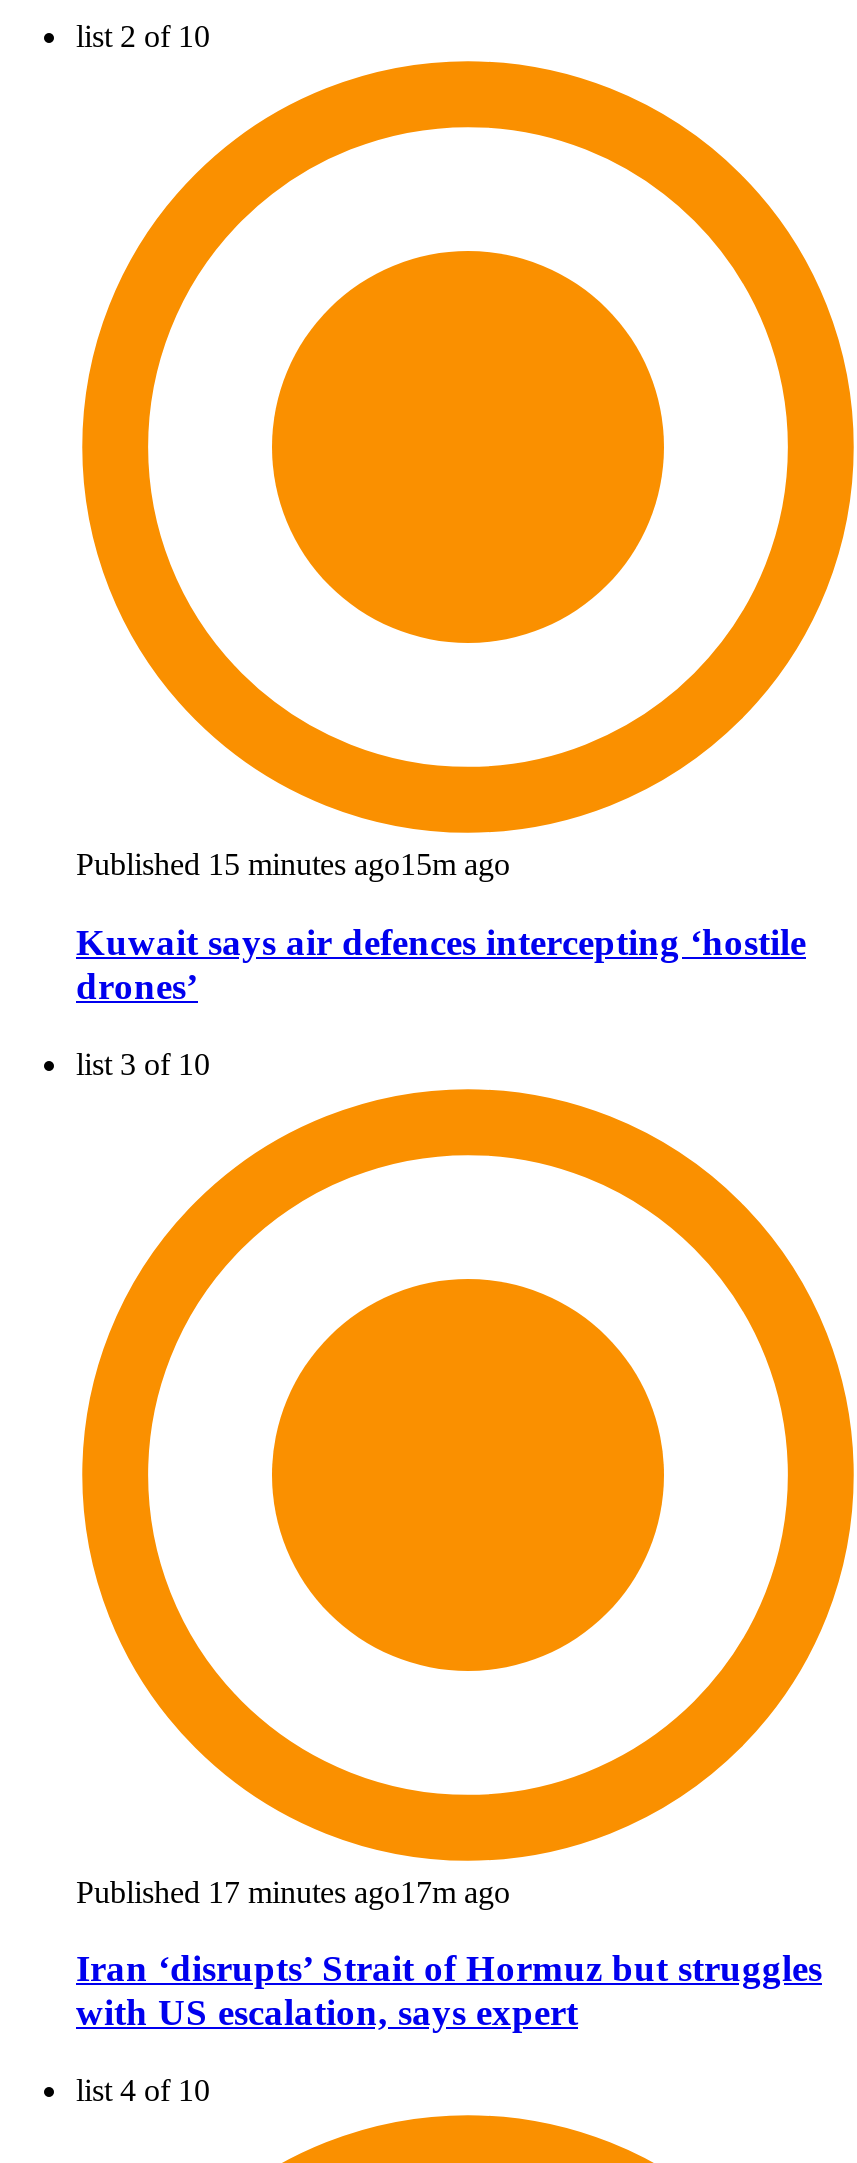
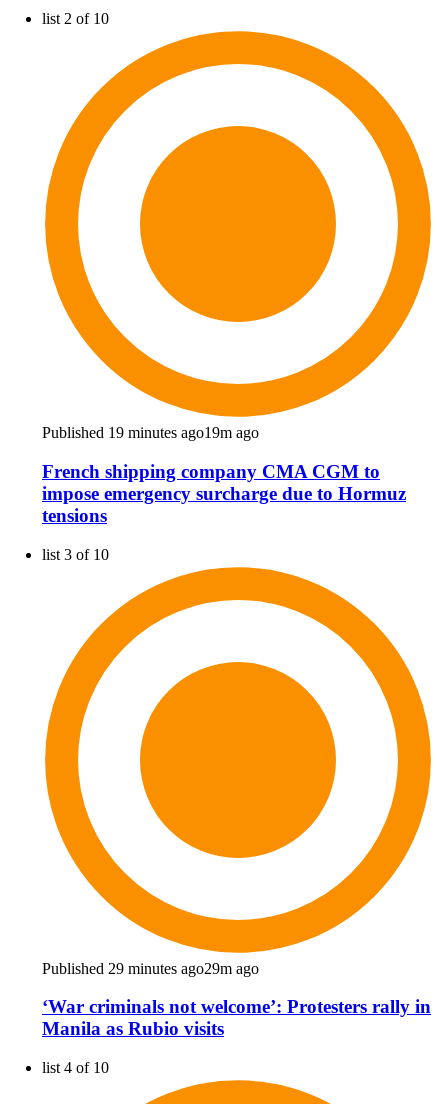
[76,848,510,882] Published 15 minutes ago15m ago -> [42,424,259,441] Published 19 minutes ago19m ago
[76,921,806,1007] Kuwait says air defences intercepting ‘hostile | drones’ -> [42,461,406,526] French shipping company CMA CGM to | impose emergency surcharge due to Hormuz | tensions
[76,1874,510,1908] Published 17 minutes ago17m ago -> [42,960,259,977] Published 29 minutes ago29m ago
[76,1948,822,2034] Iran ‘disrupts’ Strait of Hormuz but struggles | with US escalation, says expert -> [42,996,431,1039] ‘War criminals not welcome’: Protesters rally in | Manila as Rubio visits

